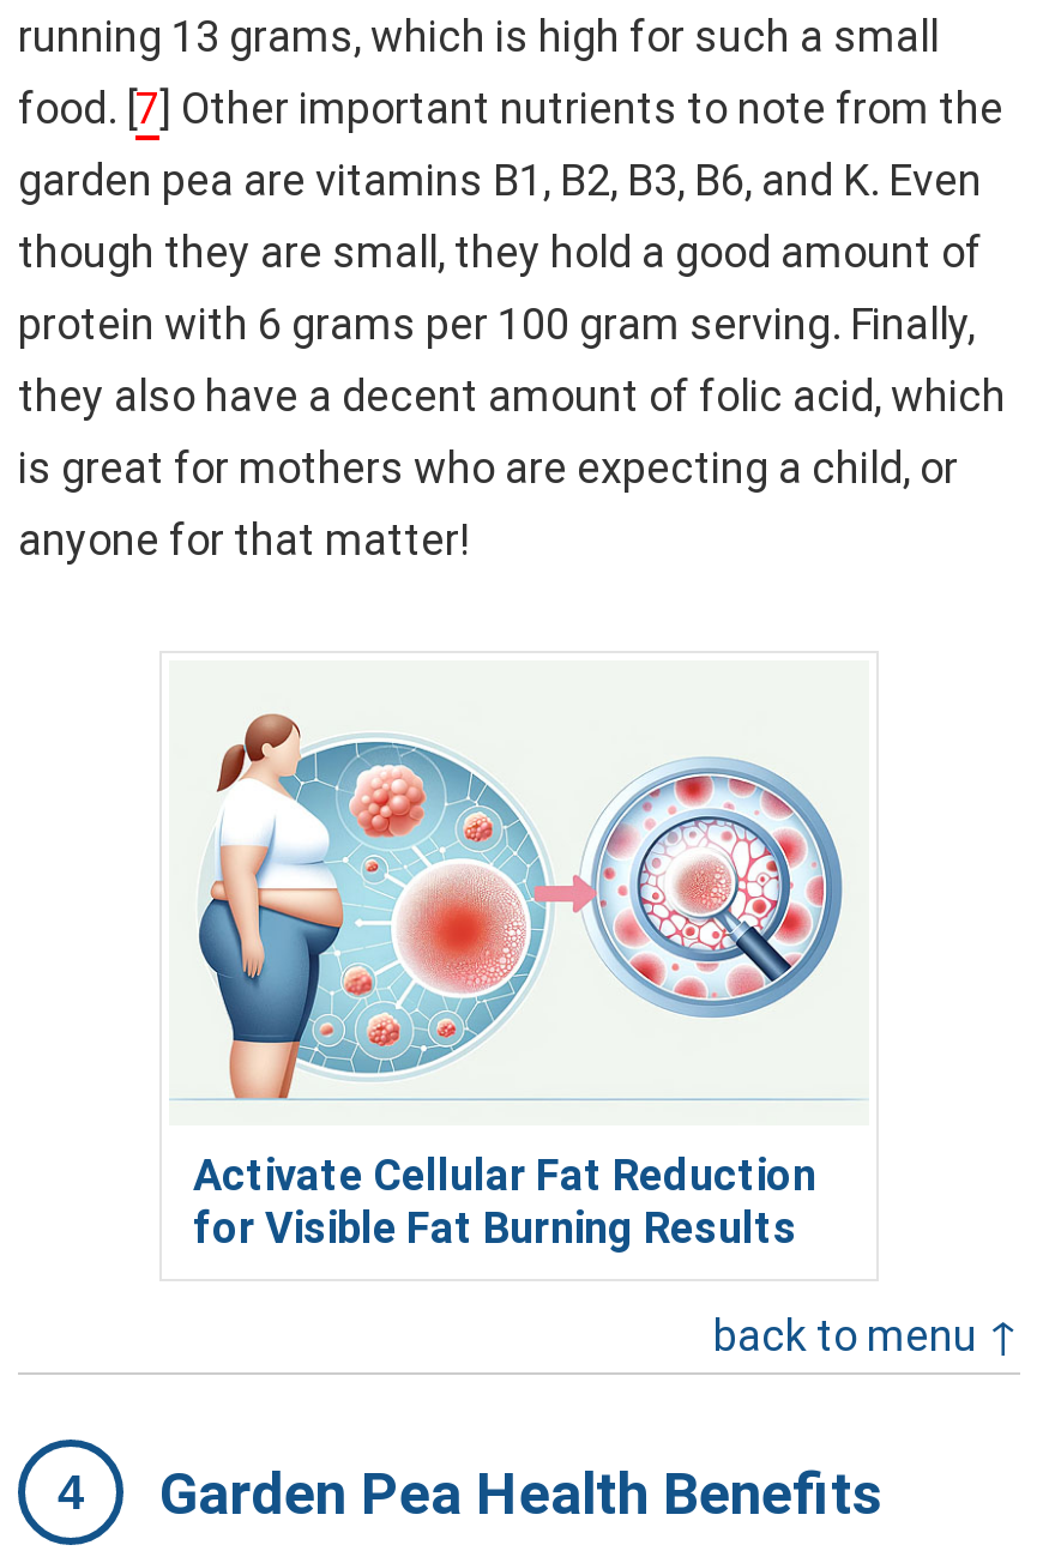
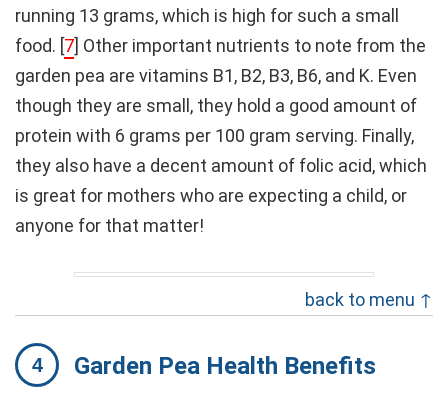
[171,711,862,1253] [image] | Activate Cellular Fat Reduction | for Visible Fat Burning Results -> none

